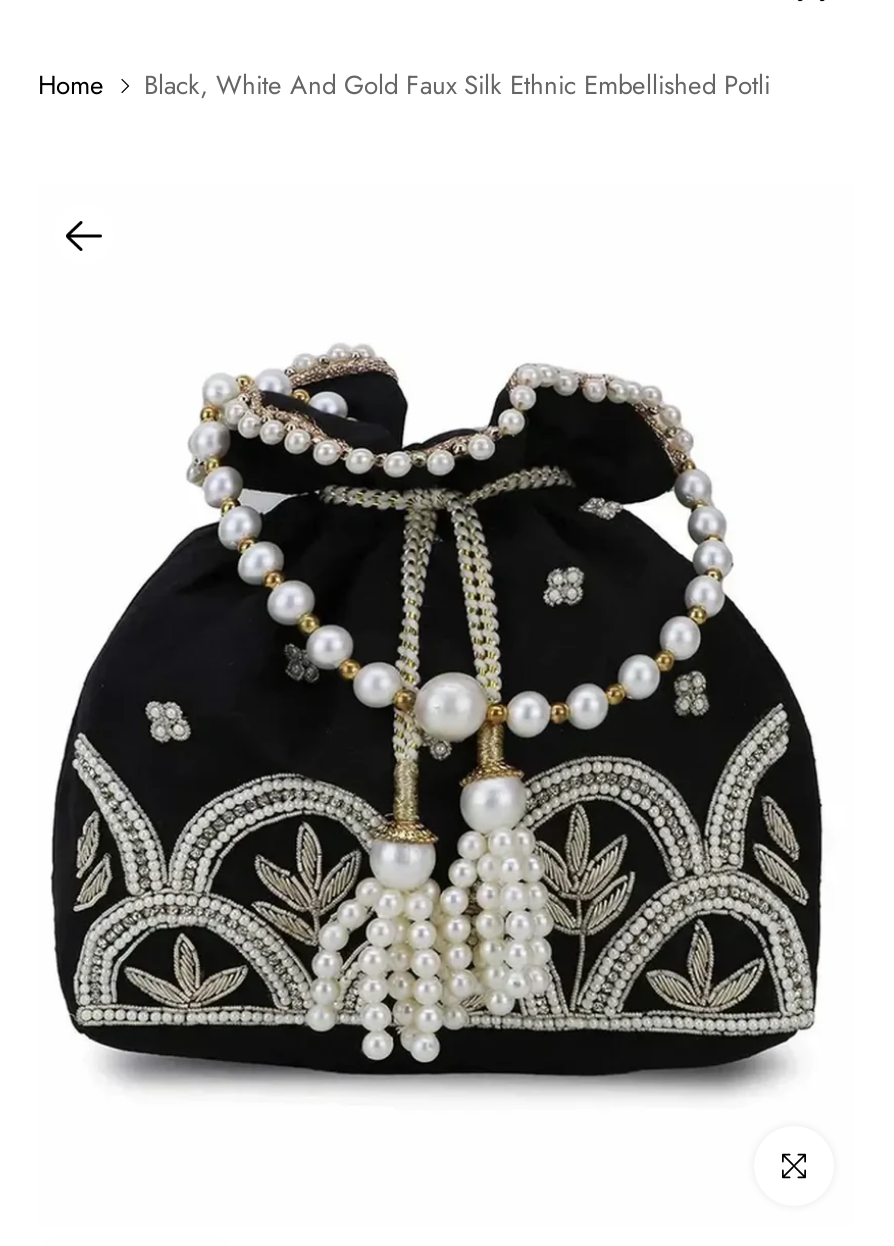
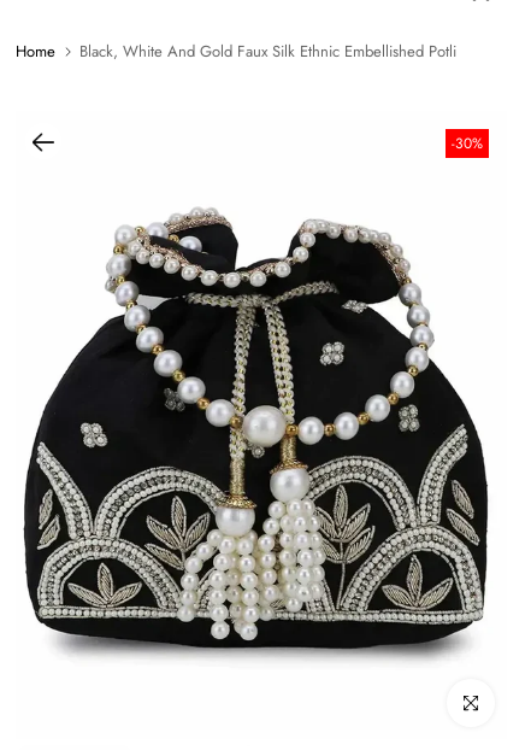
none -> [452,133,483,154] -30%

